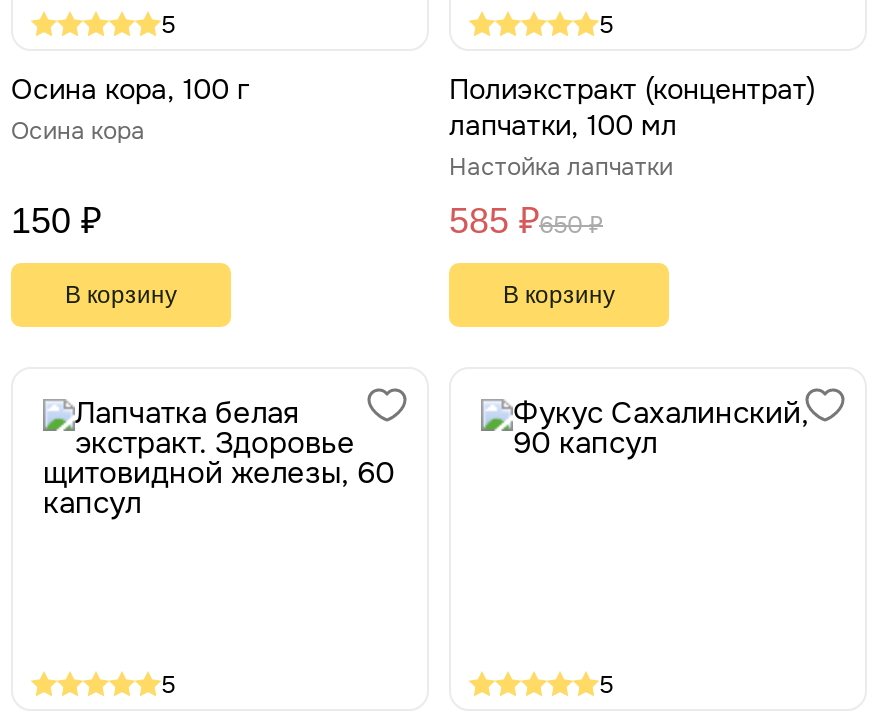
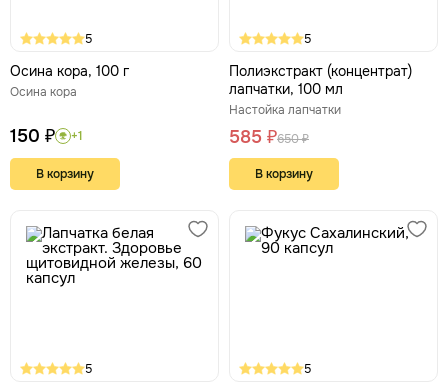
none -> [71,128,83,144] +1

